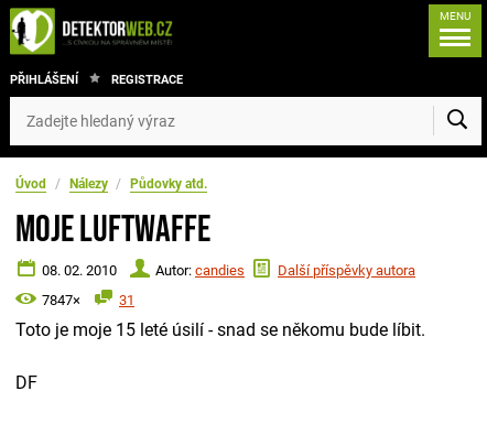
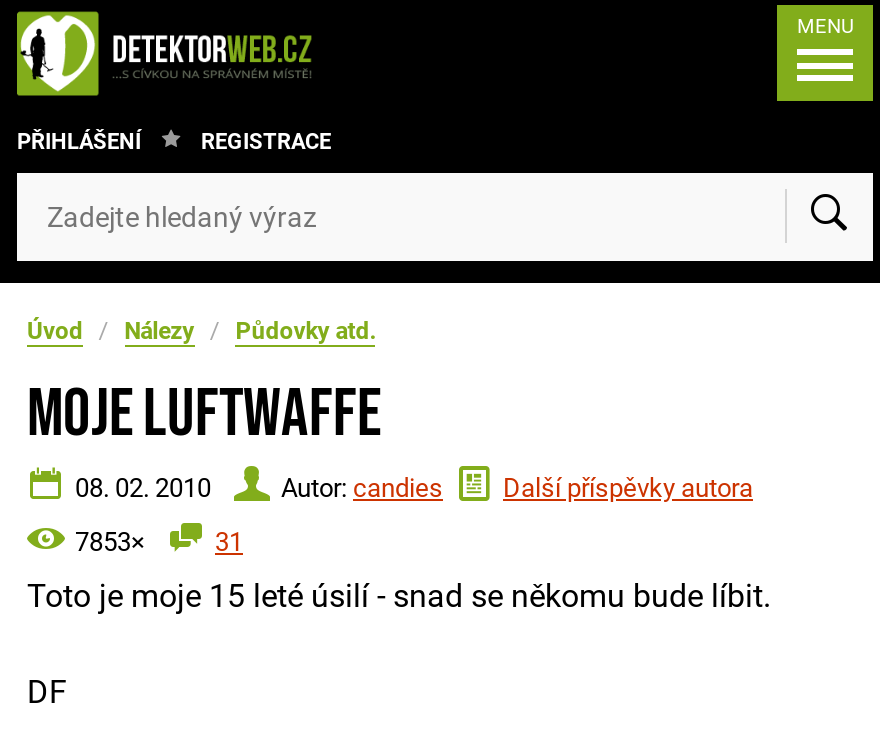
[42,292,80,308] 7847× -> [75,527,145,557] 7853×

